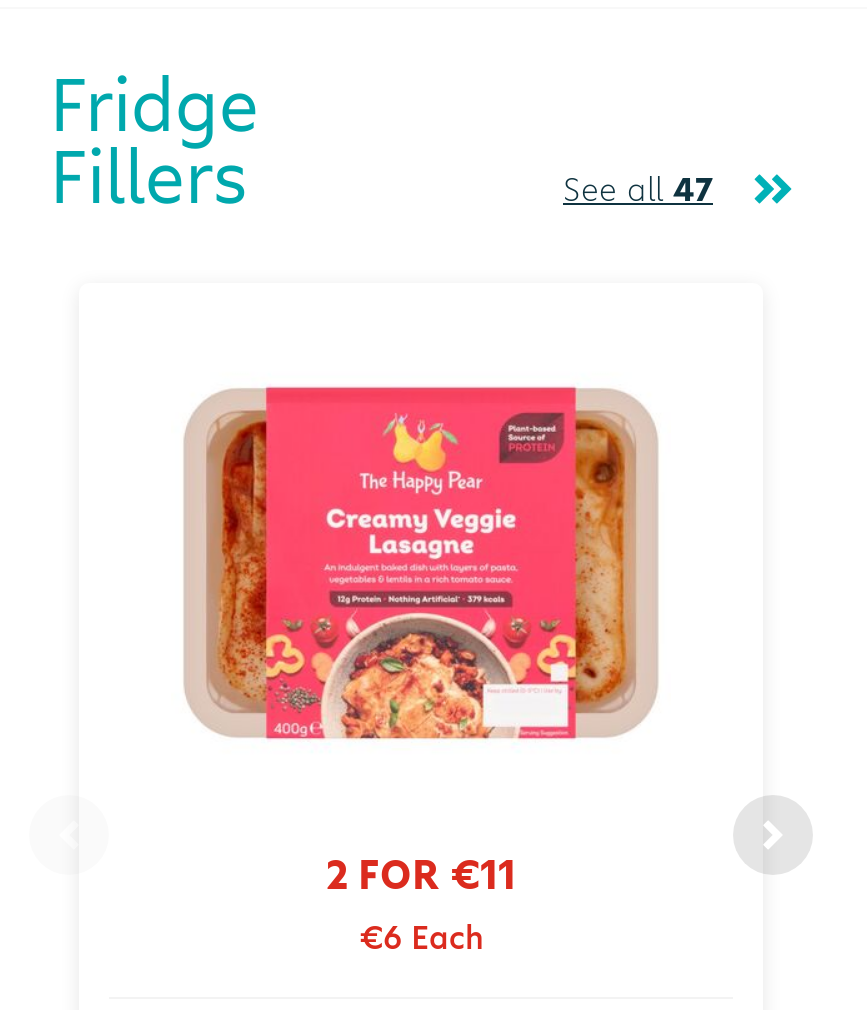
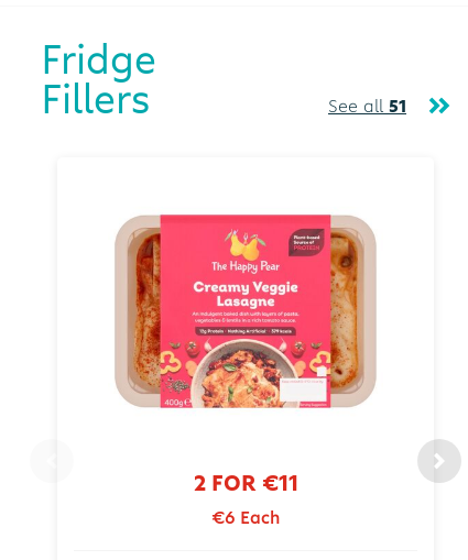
[563,167,713,211] See all 47 -> [328,94,406,118] See all 51

